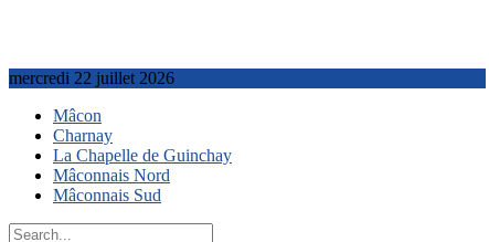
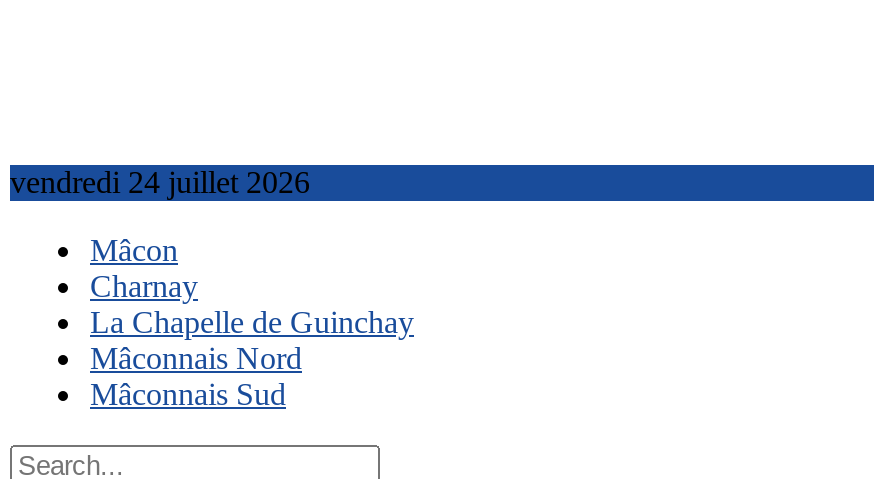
[9,69,174,87] mercredi 22 juillet 2026 -> [10,165,310,199] vendredi 24 juillet 2026

